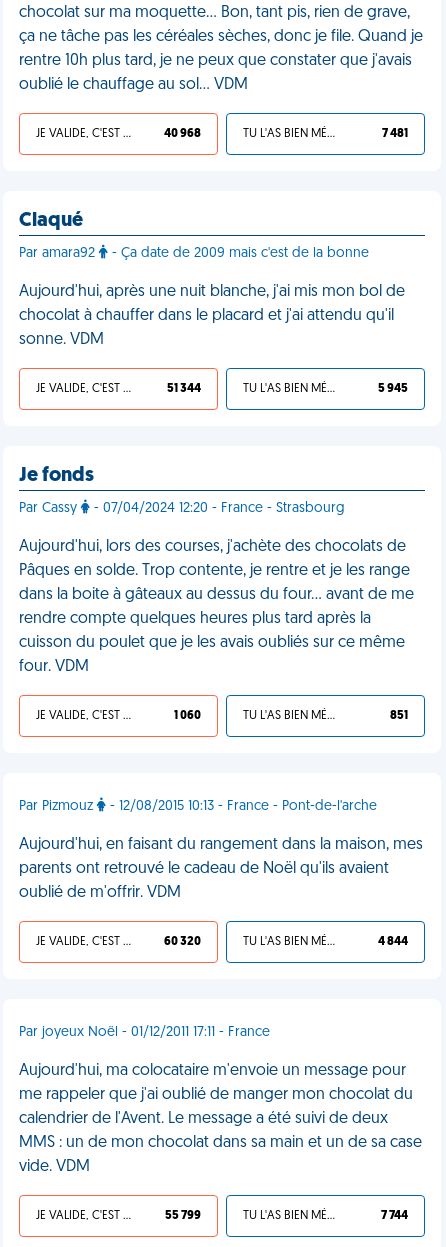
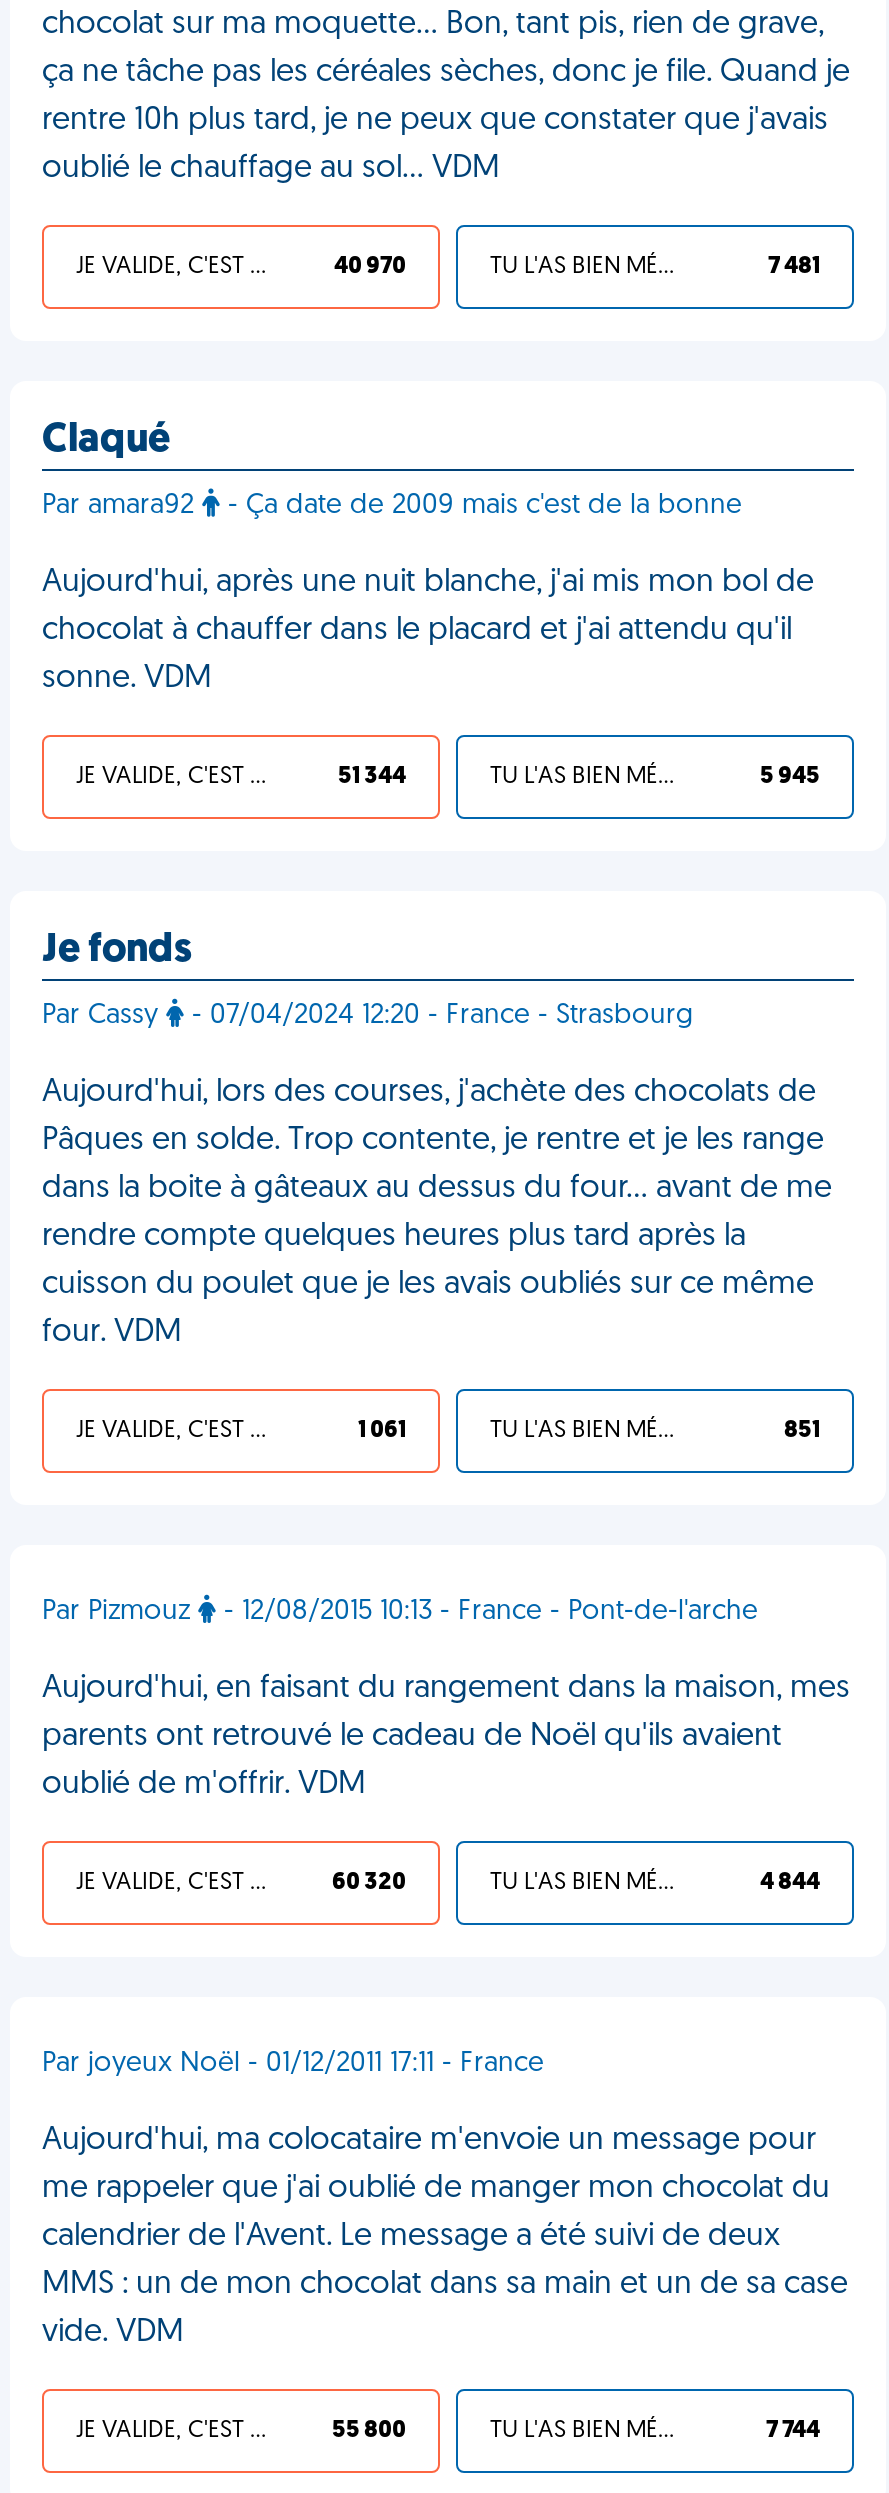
[164,128,201,140] 40 968 -> [334,255,406,279] 40 970
[174,710,201,722] 1 060 -> [358,1419,406,1443] 1 061
[165,1210,201,1222] 55 799 -> [332,2419,406,2443] 55 800

